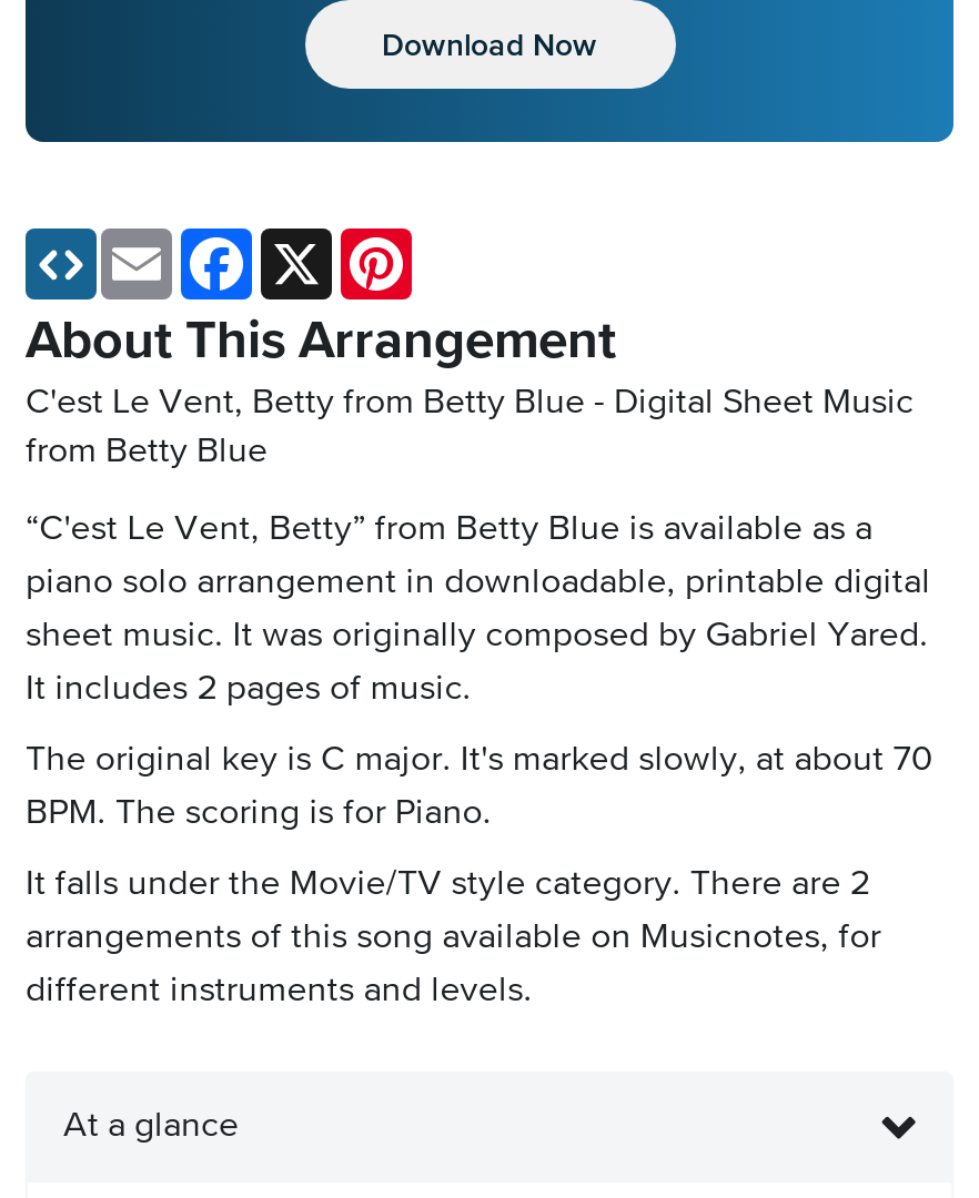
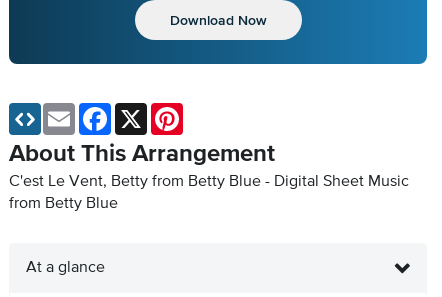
[26,513,933,1010] “C'est Le Vent, Betty” from Betty Blue is available as a | piano solo arrangement in downloadable, printable digital | sheet music. It was originally composed by Gabriel Yared. | It includes 2 pages of music. | The original key is C major. It's marked slowly, at about 70 | BPM. The scoring is for Piano. | It falls under the Movie/TV style category. There are 2 | arrangements of this song available on Musicnotes, for | different instruments and levels. -> none

